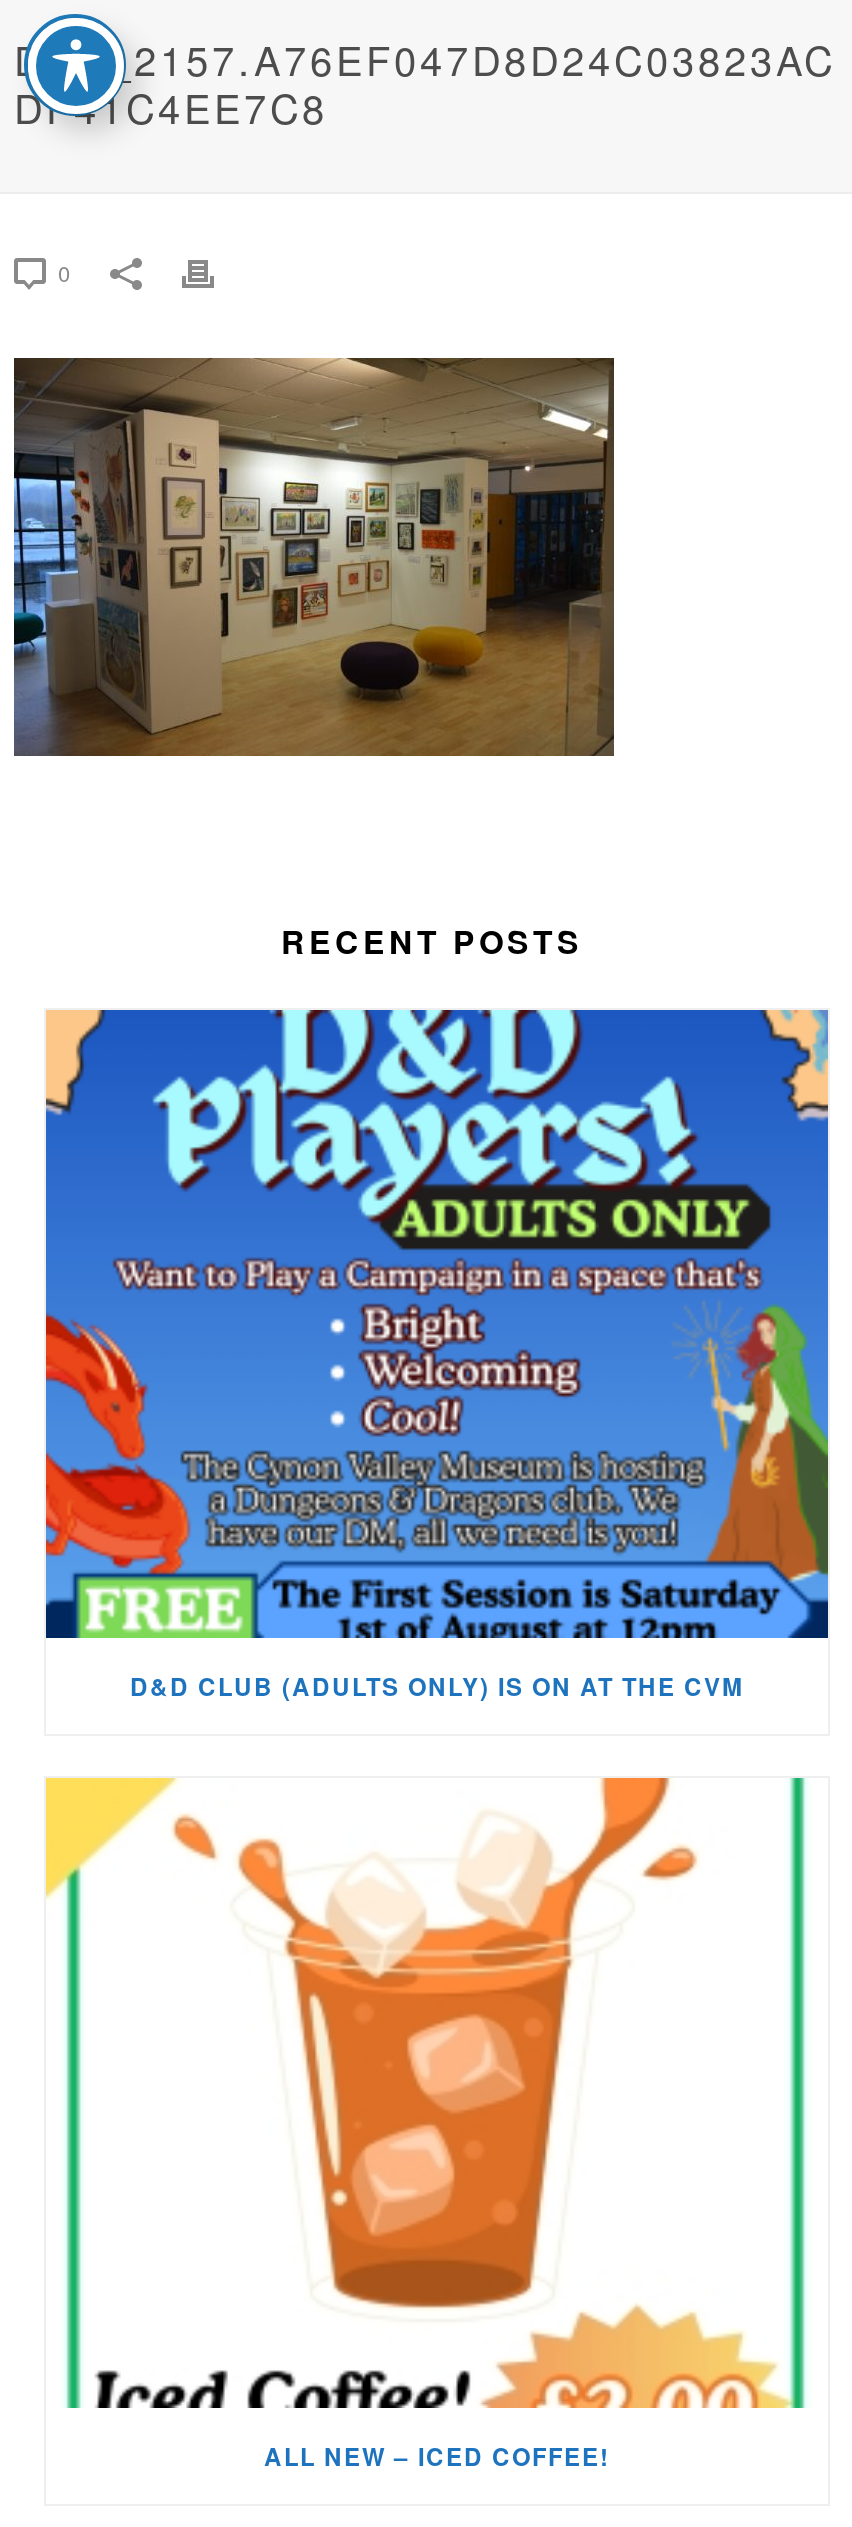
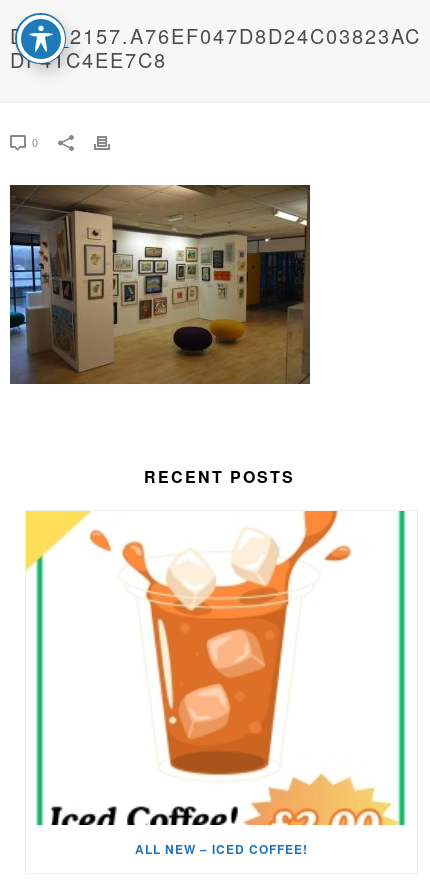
[44,1008,830,1705] [image] | D&D CLUB (ADULTS ONLY) IS ON AT THE CVM -> none

